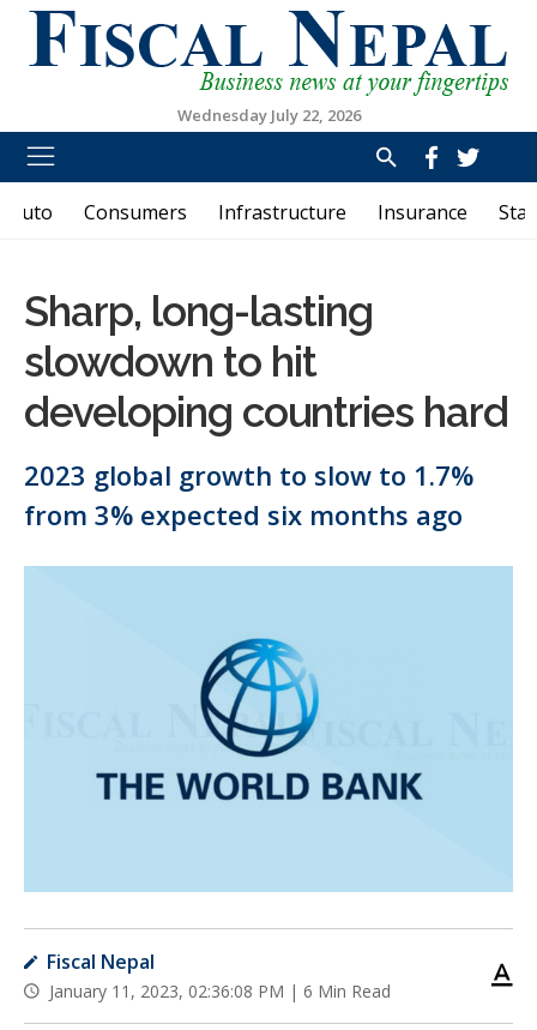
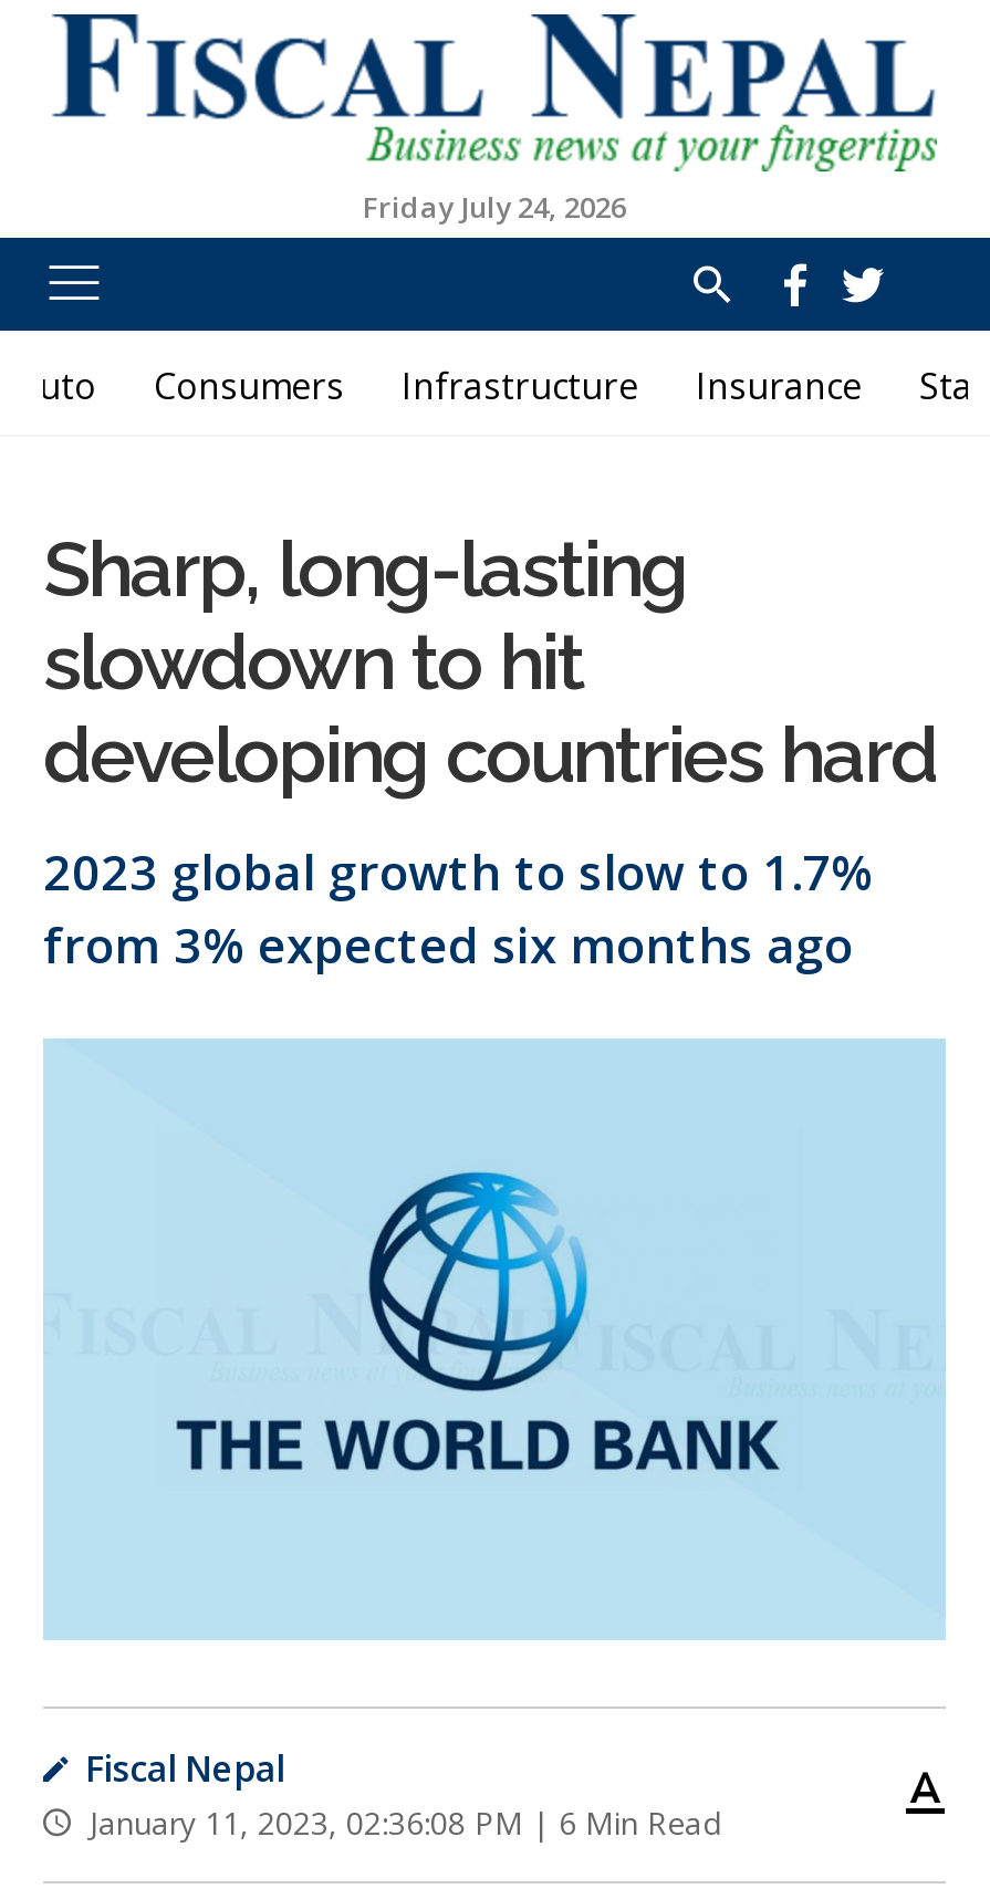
[177,104,360,126] Wednesday July 22, 2026 -> [363,187,626,227] Friday July 24, 2026

